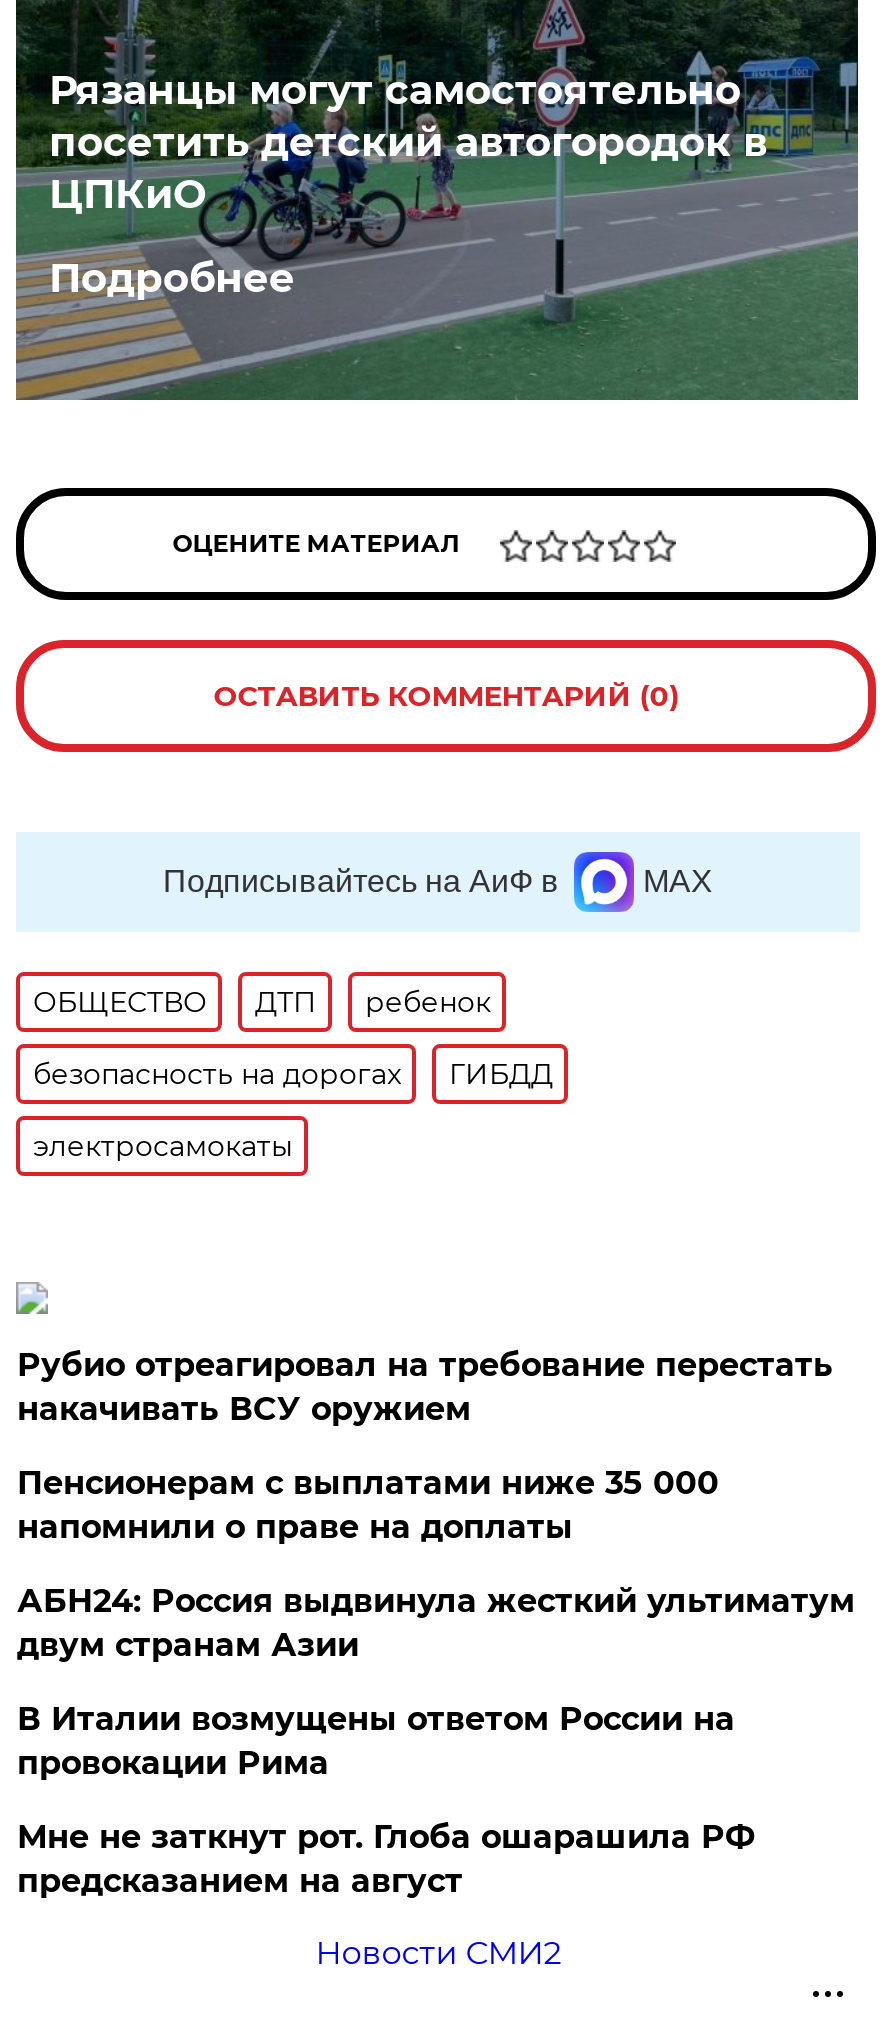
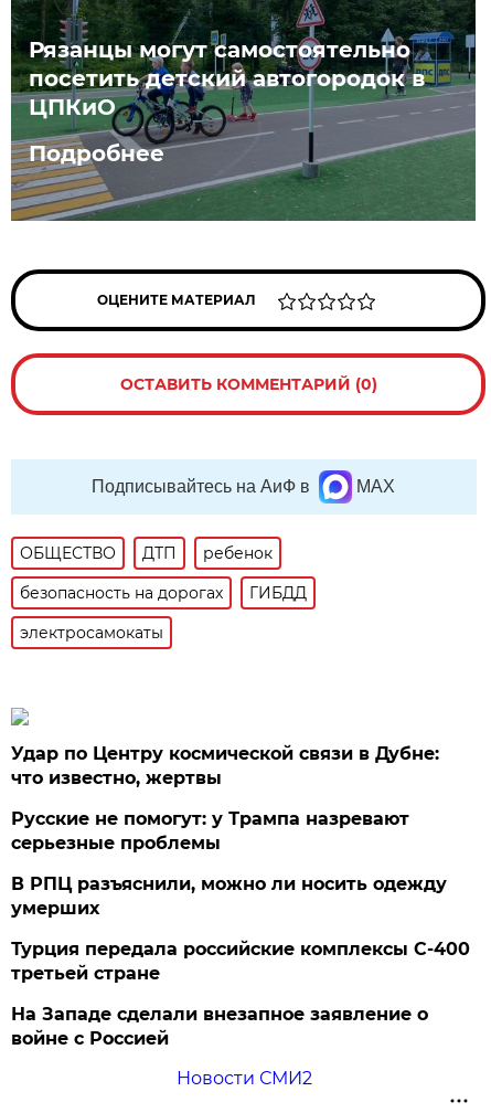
[17,1346,833,1428] Рубио отреагировал на требование перестать | накачивать ВСУ оружием -> [11,743,440,788] Удар по Центру космической связи в Дубне: | что известно, жертвы
[17,1464,719,1546] Пенсионерам с выплатами ниже 35 000 | напомнили о праве на доплаты -> [11,808,410,854] Русские не помогут: у Трампа назревают | серьезные проблемы
[17,1582,855,1664] АБН24: Россия выдвинула жесткий ультиматум | двум странам Азии -> [11,873,447,919] В РПЦ разъяснили, можно ли носить одежду | умерших
[17,1700,735,1782] В Италии возмущены ответом России на | провокации Рима -> [11,939,470,984] Турция передала российские комплексы С-400 | третьей стране
[17,1818,755,1900] Мне не заткнут рот. Глоба ошарашила РФ | предсказанием на август -> [11,1004,429,1049] На Западе сделали внезапное заявление о | войне с Россией

